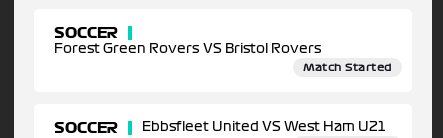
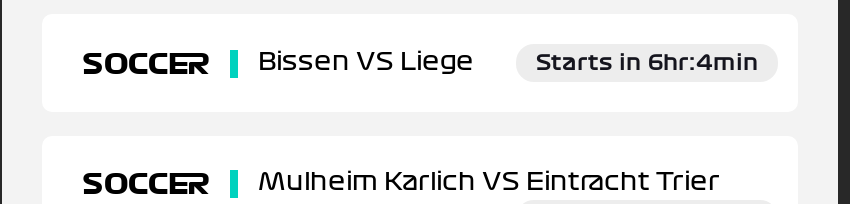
[54,43,392,73] Forest Green Rovers VS Bristol Rovers | Match Started -> [258,50,758,74] Bissen VS Liege | Starts in 6hr:4min
[142,121,386,133] Ebbsfleet United VS West Ham U21 -> [258,170,720,194] Mulheim Karlich VS Eintracht Trier

